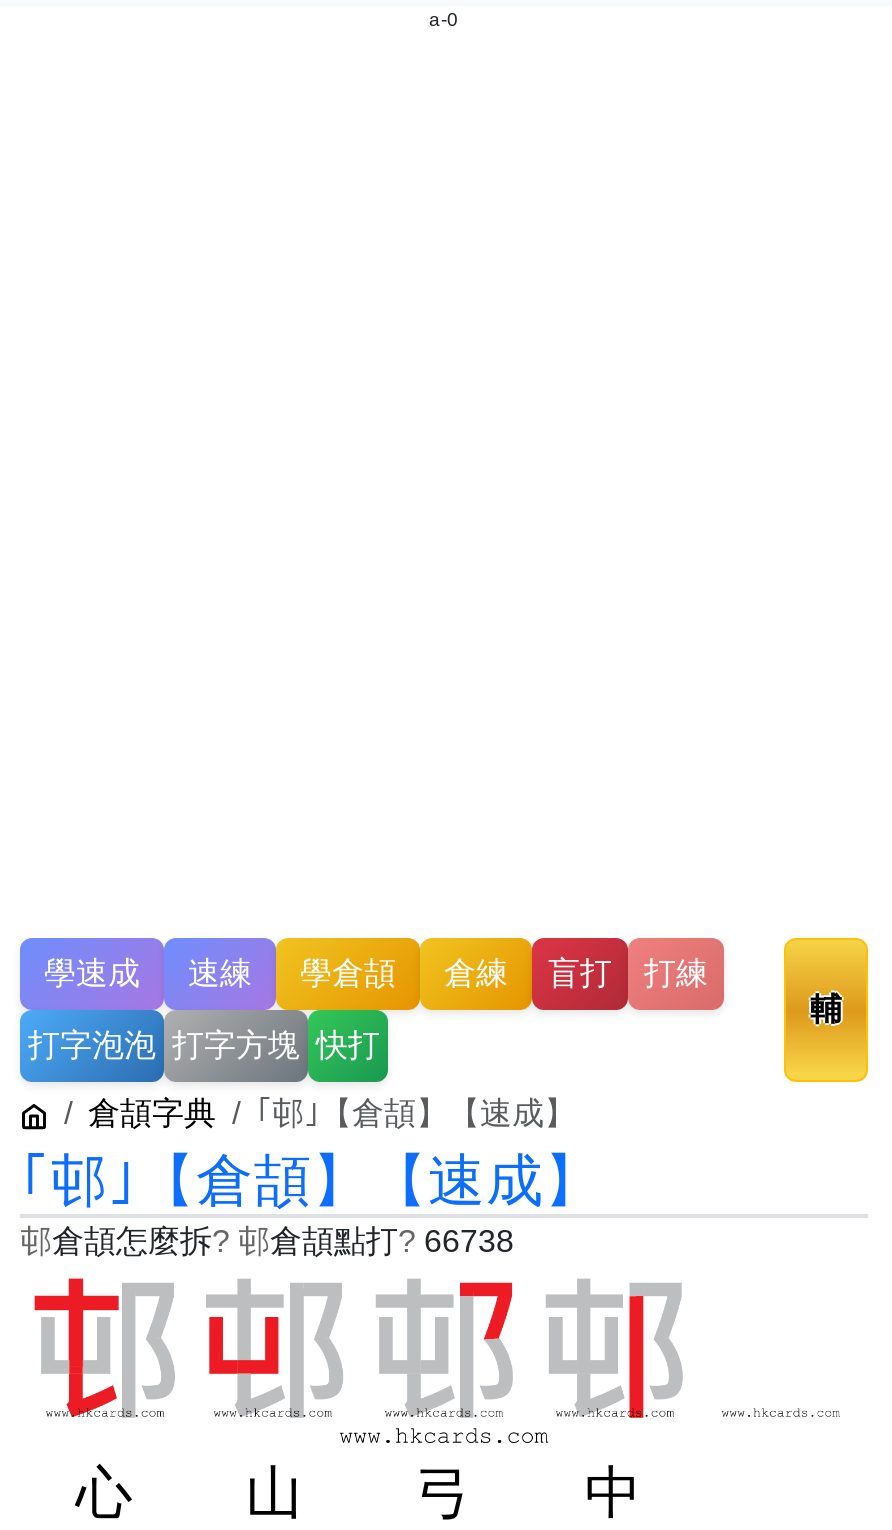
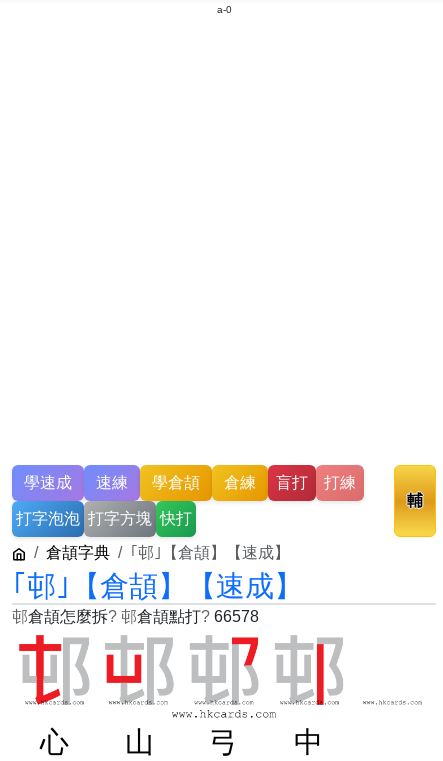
[20,1224,514,1258] 邨倉頡怎麼拆? 邨倉頡點打? 66738 -> [12,608,259,625] 邨倉頡怎麼拆? 邨倉頡點打? 66578

